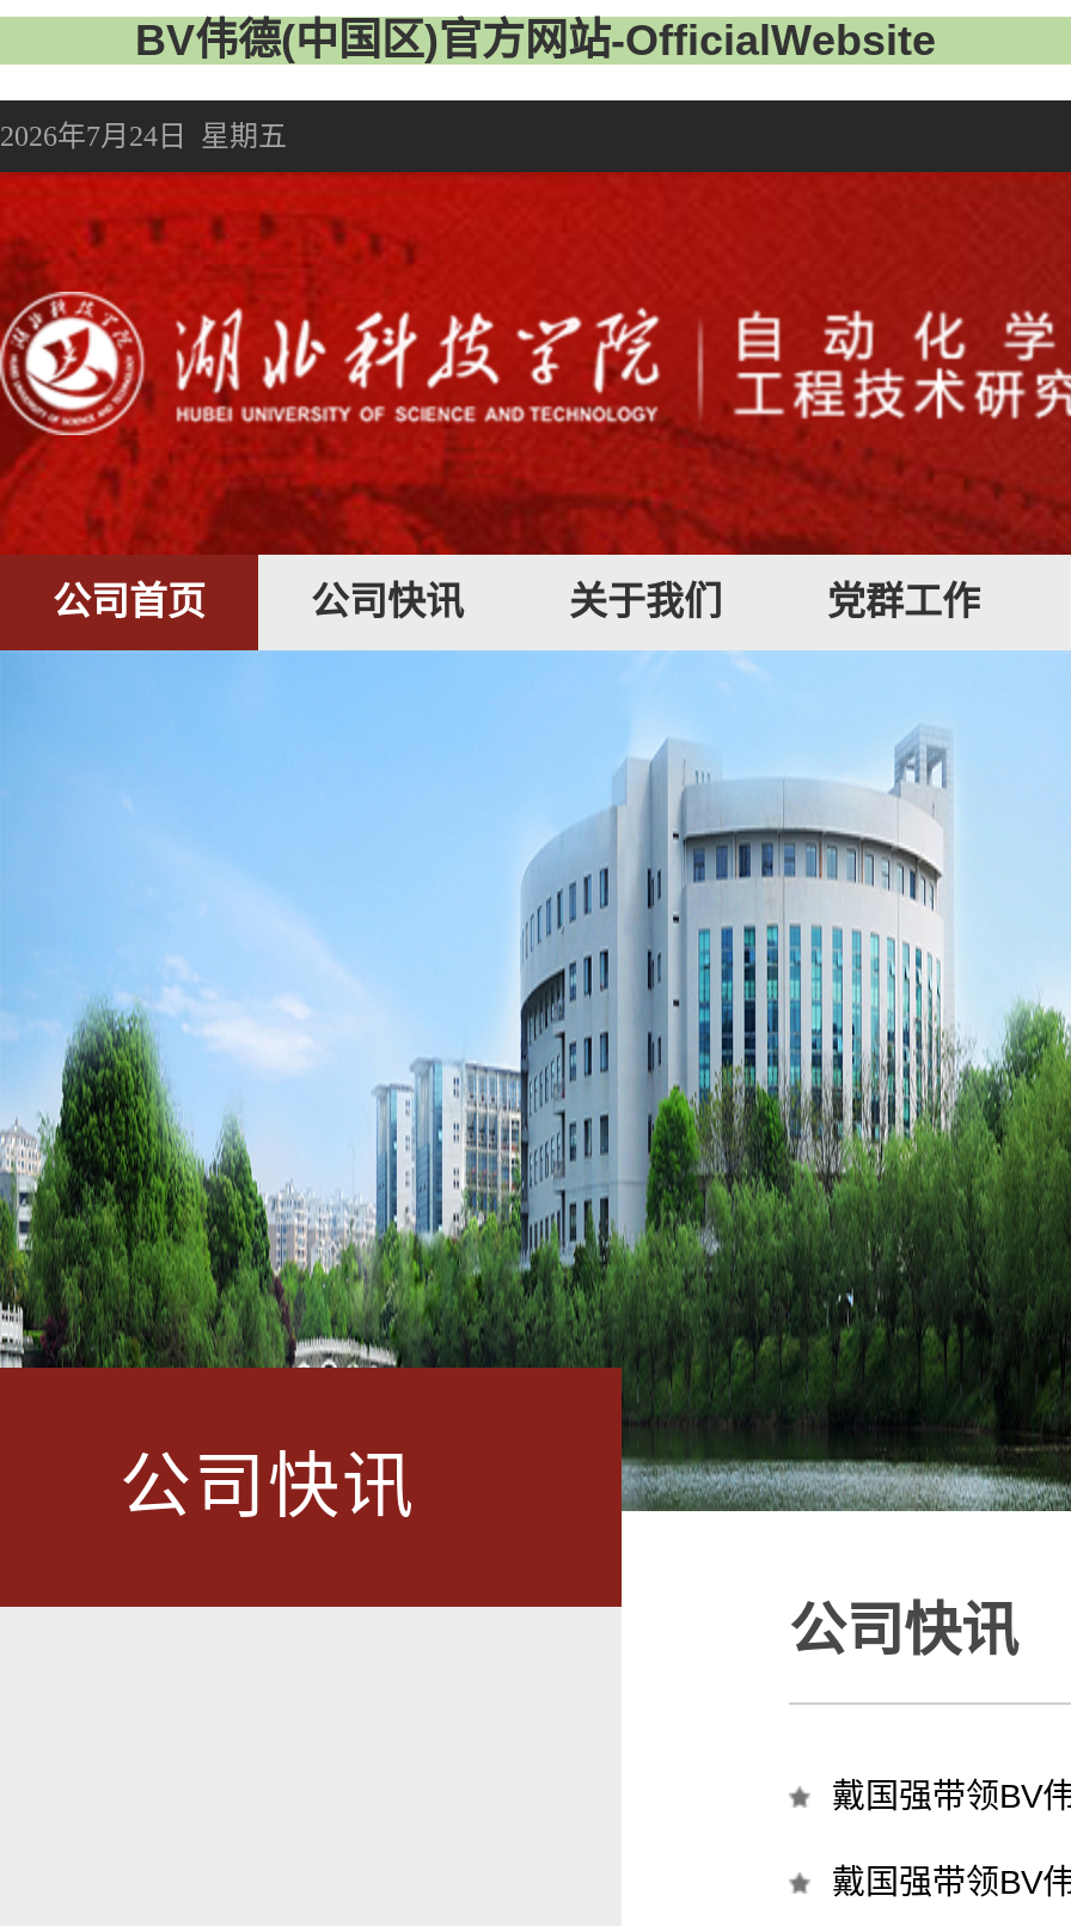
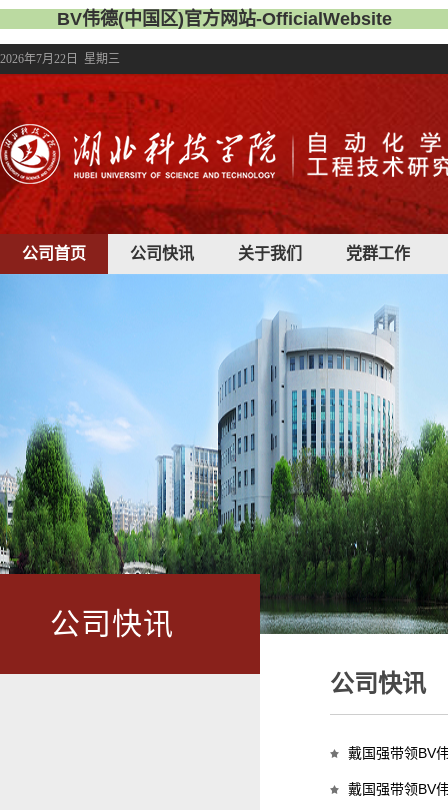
[0,119,287,153] 2026年7月24日 星期五 -> [0,52,120,66] 2026年7月22日 星期三

